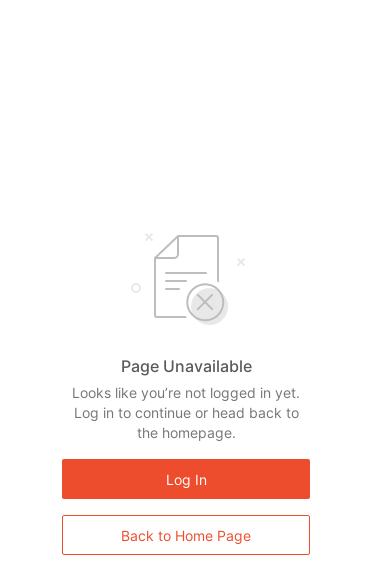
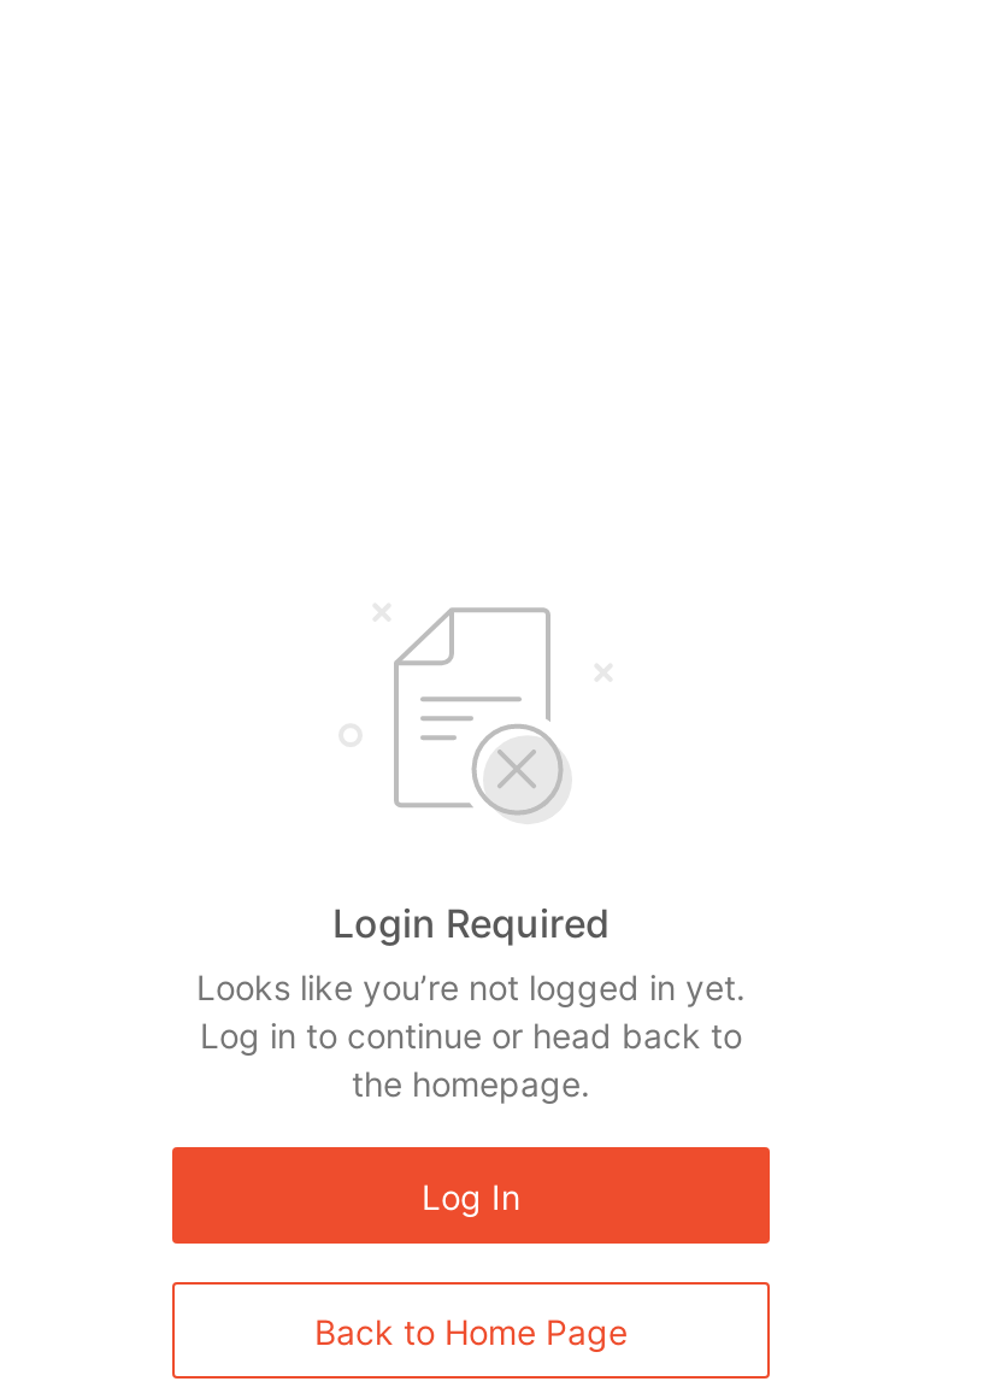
[120,356,251,376] Page Unavailable -> [332,899,610,947] Login Required

